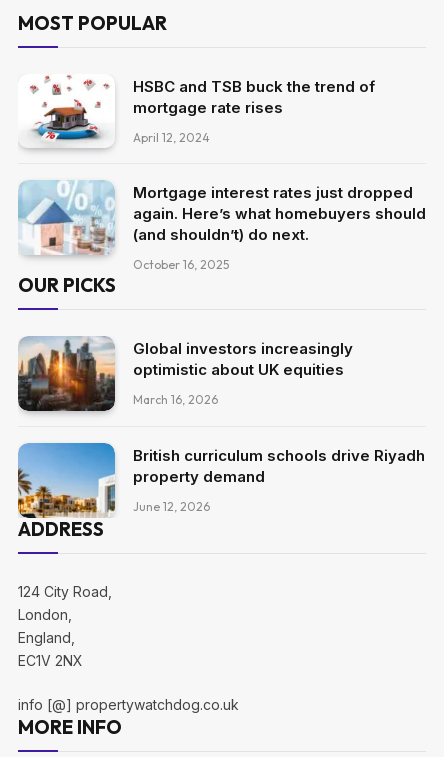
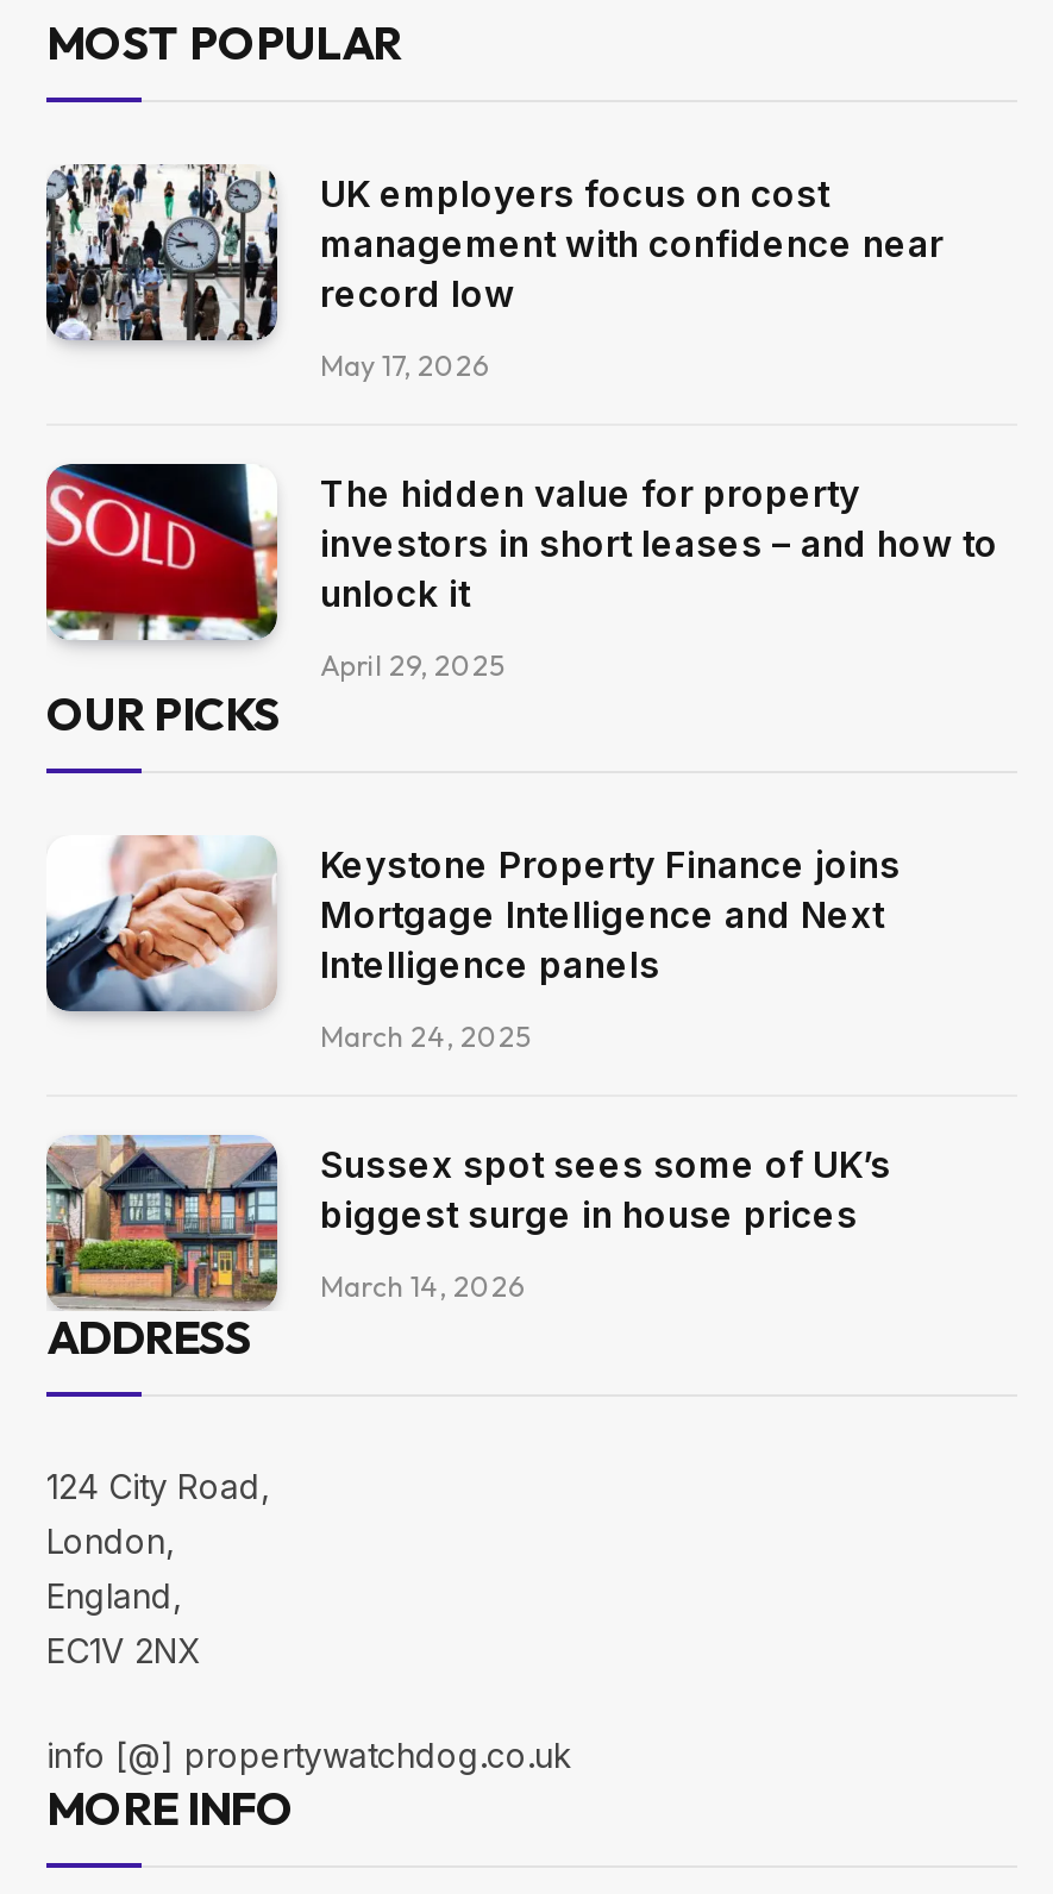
[18,74,375,148] [image] | HSBC and TSB buck the trend of | mortgage rate rises -> [44,162,944,343] [image] | UK employers focus on cost | management with confidence near | record low
[133,130,210,145] April 12, 2024 -> [320,347,489,383] May 17, 2026
[17,180,426,255] [image] | Mortgage interest rates just dropped | again. Here’s what homebuyers should | (and shouldn’t) do next. -> [44,462,998,642] [image] | The hidden value for property | investors in short leases – and how to | unlock it
[133,257,229,272] October 16, 2025 -> [320,647,503,683] April 29, 2025
[17,335,353,412] [image] | Global investors increasingly | optimistic about UK equities -> [46,835,901,1014] [image] | Keystone Property Finance joins | Mortgage Intelligence and Next | Intelligence panels
[133,392,218,407] March 16, 2026 -> [320,1018,529,1054] March 24, 2025
[17,442,425,515] [image] | British curriculum schools drive Riyadh | property demand -> [46,1133,891,1309] [image] | Sussex spot sees some of UK’s | biggest surge in house prices
[133,499,210,514] June 12, 2026 -> [320,1268,525,1304] March 14, 2026

